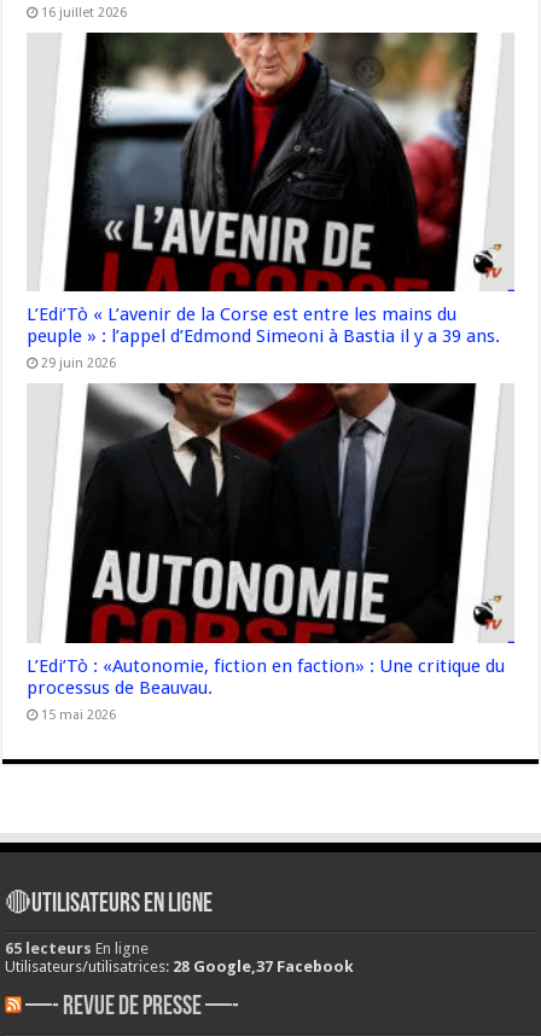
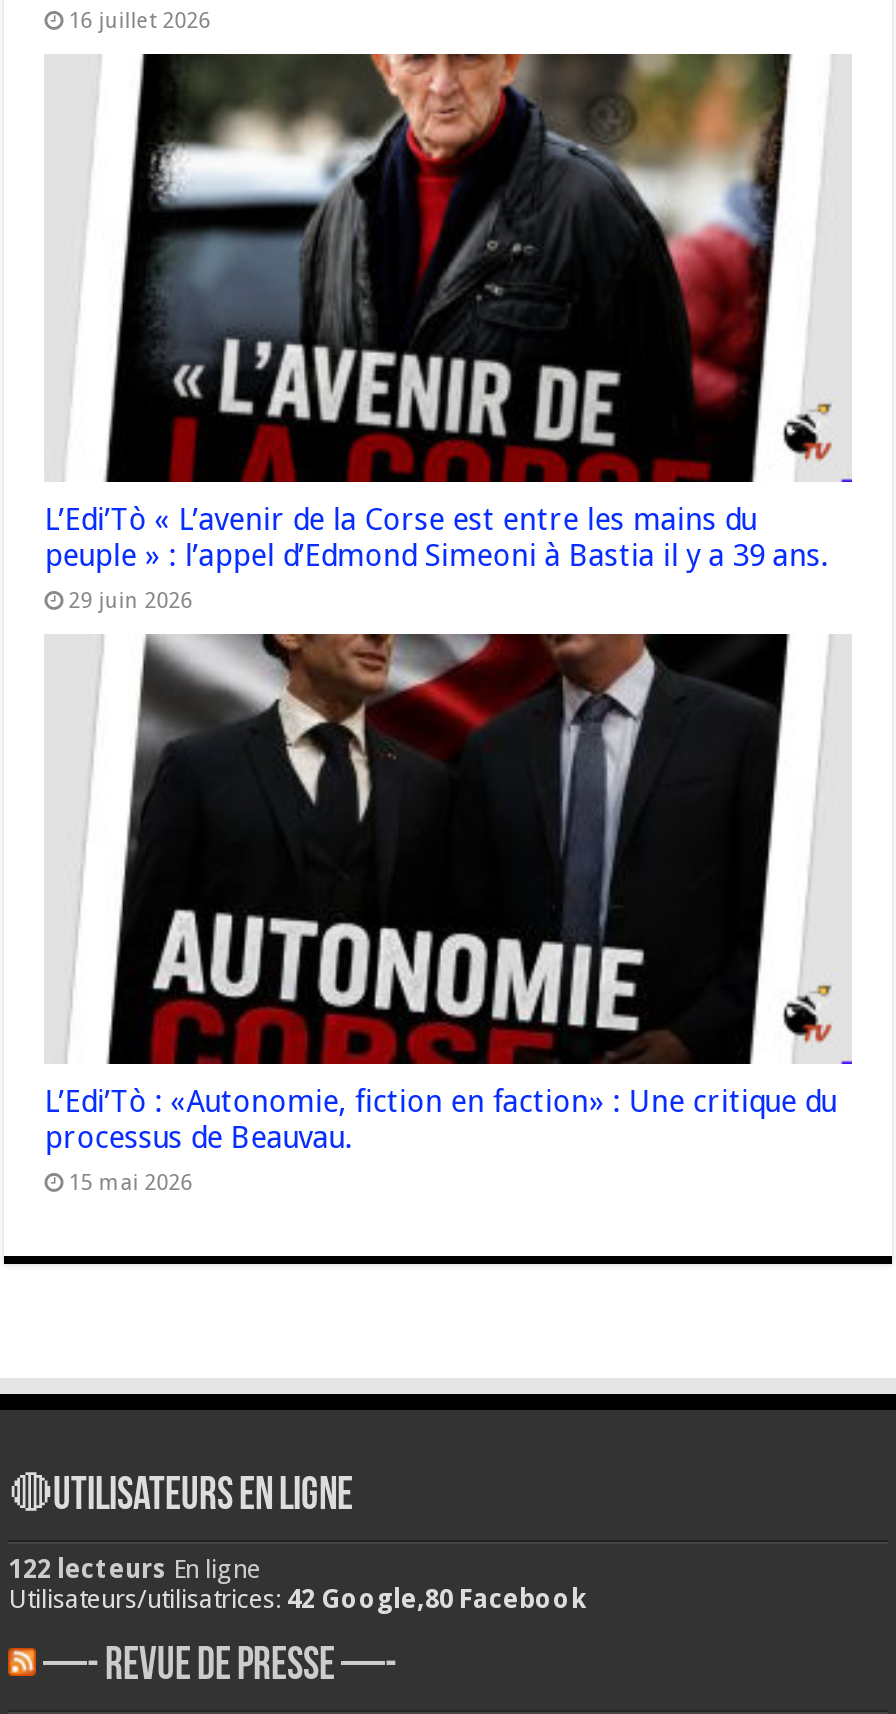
[5,939,149,957] 65 lecteurs En ligne -> [9,1554,261,1584] 122 lecteurs En ligne
[5,957,354,976] Utilisateurs/utilisatrices: 28 Google,37 Facebook -> [9,1584,587,1614] Utilisateurs/utilisatrices: 42 Google,80 Facebook

